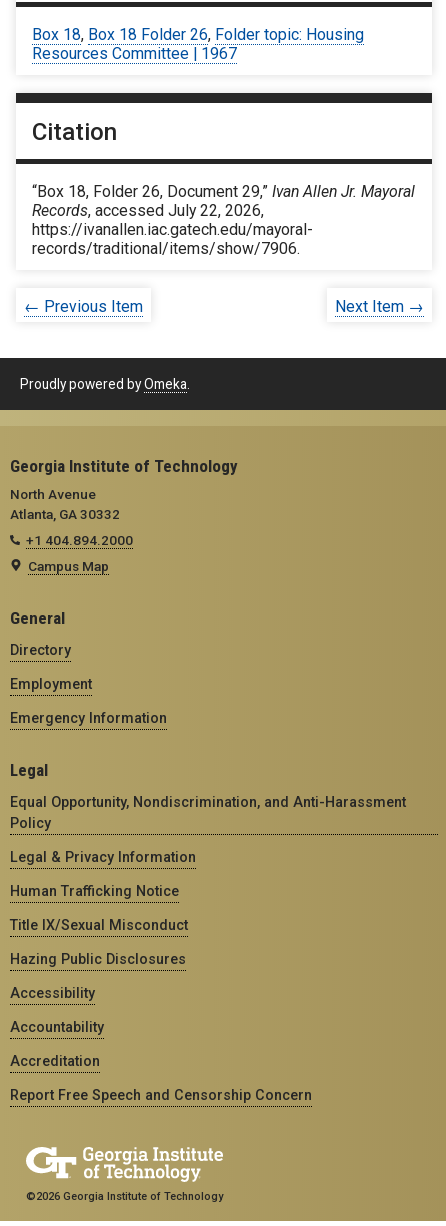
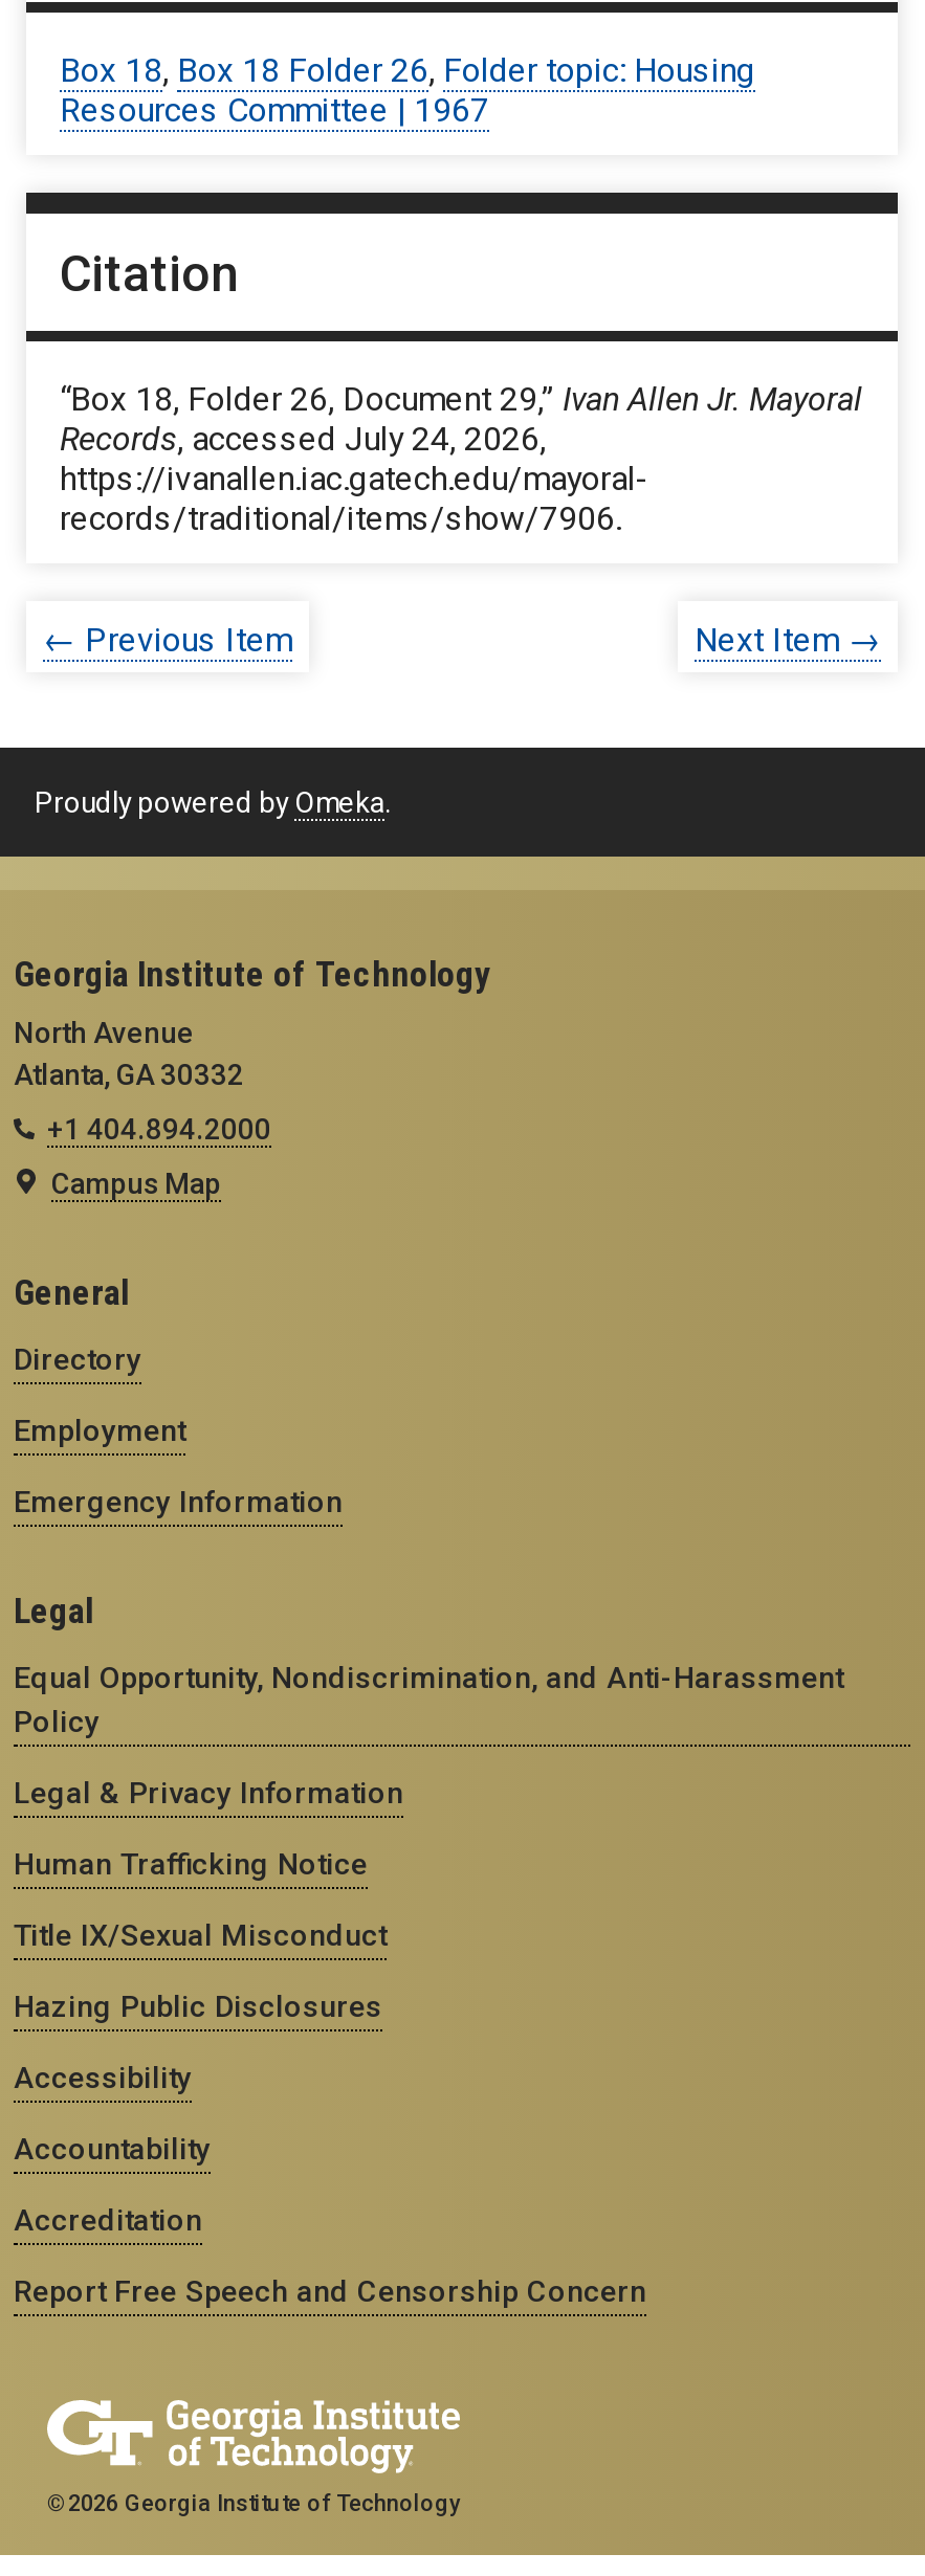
[32,201,264,220] Records, accessed July 22, 2026, -> [60,420,546,459] Records, accessed July 24, 2026,

